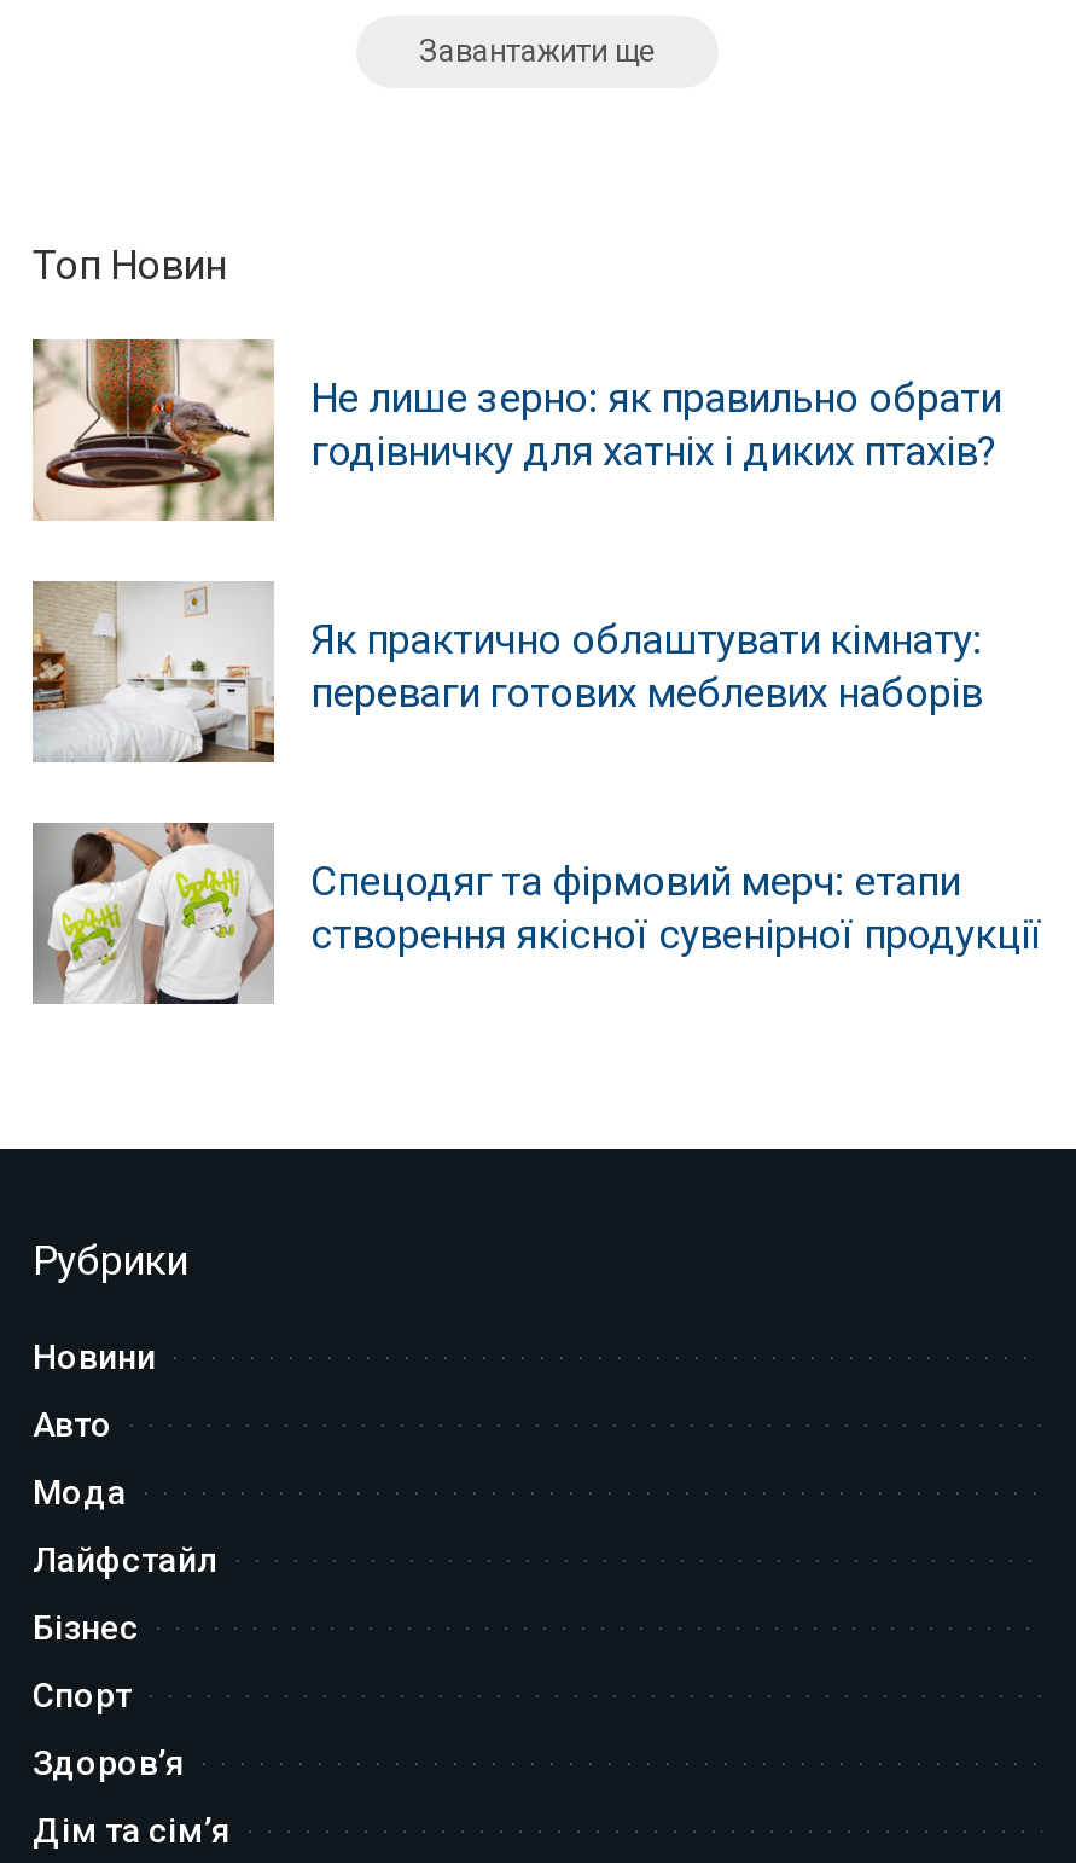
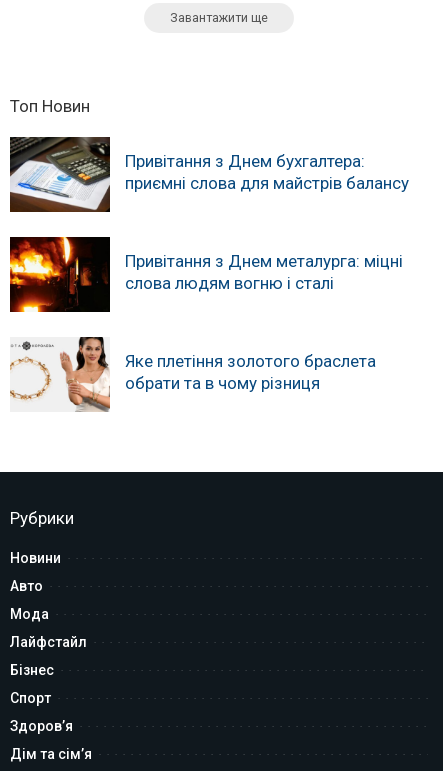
[30,338,1001,522] [image] | Не лише зерно: як правильно обрати | годівничку для хатніх і диких птахів? -> [9,136,409,213] [image] | Привітання з Днем бухгалтера: | приємні слова для майстрів балансу
[30,580,982,764] [image] | Як практично облаштувати кімнату: | переваги готових меблевих наборів -> [9,236,403,313] [image] | Привітання з Днем металурга: міцні | слова людям вогню і сталі
[33,822,1042,1008] [image] | Спецодяг та фірмовий мерч: етапи | створення якісної сувенірної продукції -> [10,336,376,413] [image] | Яке плетіння золотого браслета | обрати та в чому різниця

